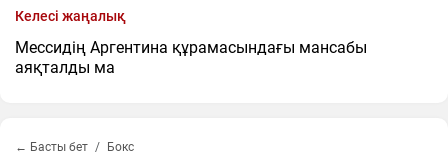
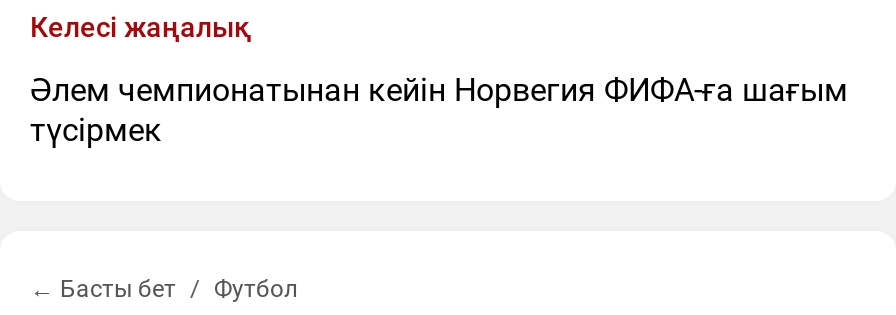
[15,38,367,77] Мессидің Аргентина құрамасындағы мансабы | аяқталды ма -> [30,71,848,149] Әлем чемпионатынан кейін Норвегия ФИФА-ға шағым | түсірмек
[107,140,134,154] Бокс -> [214,275,298,303] Футбол

